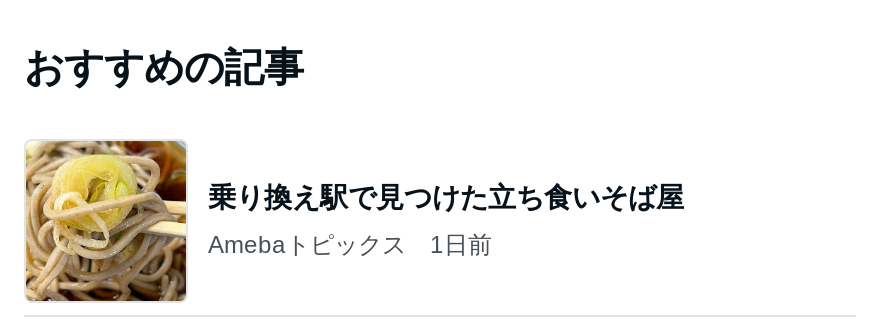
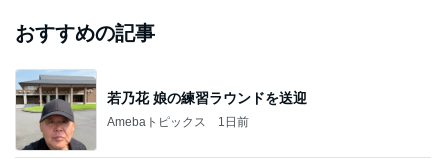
[24,139,684,303] [image] | 乗り換え駅で見つけた立ち食いそば屋 -> [15,69,307,151] [image] | 若乃花 娘の練習ラウンドを送迎

